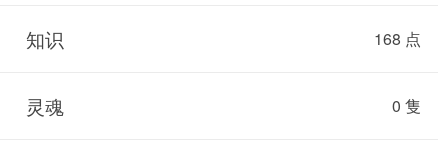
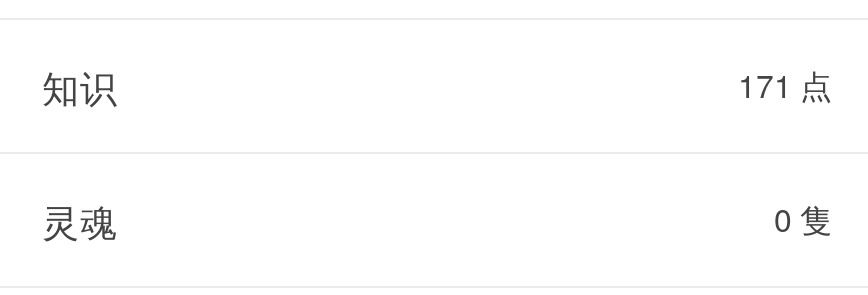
[373,27,420,50] 168 点 -> [738,61,832,107] 171 点

